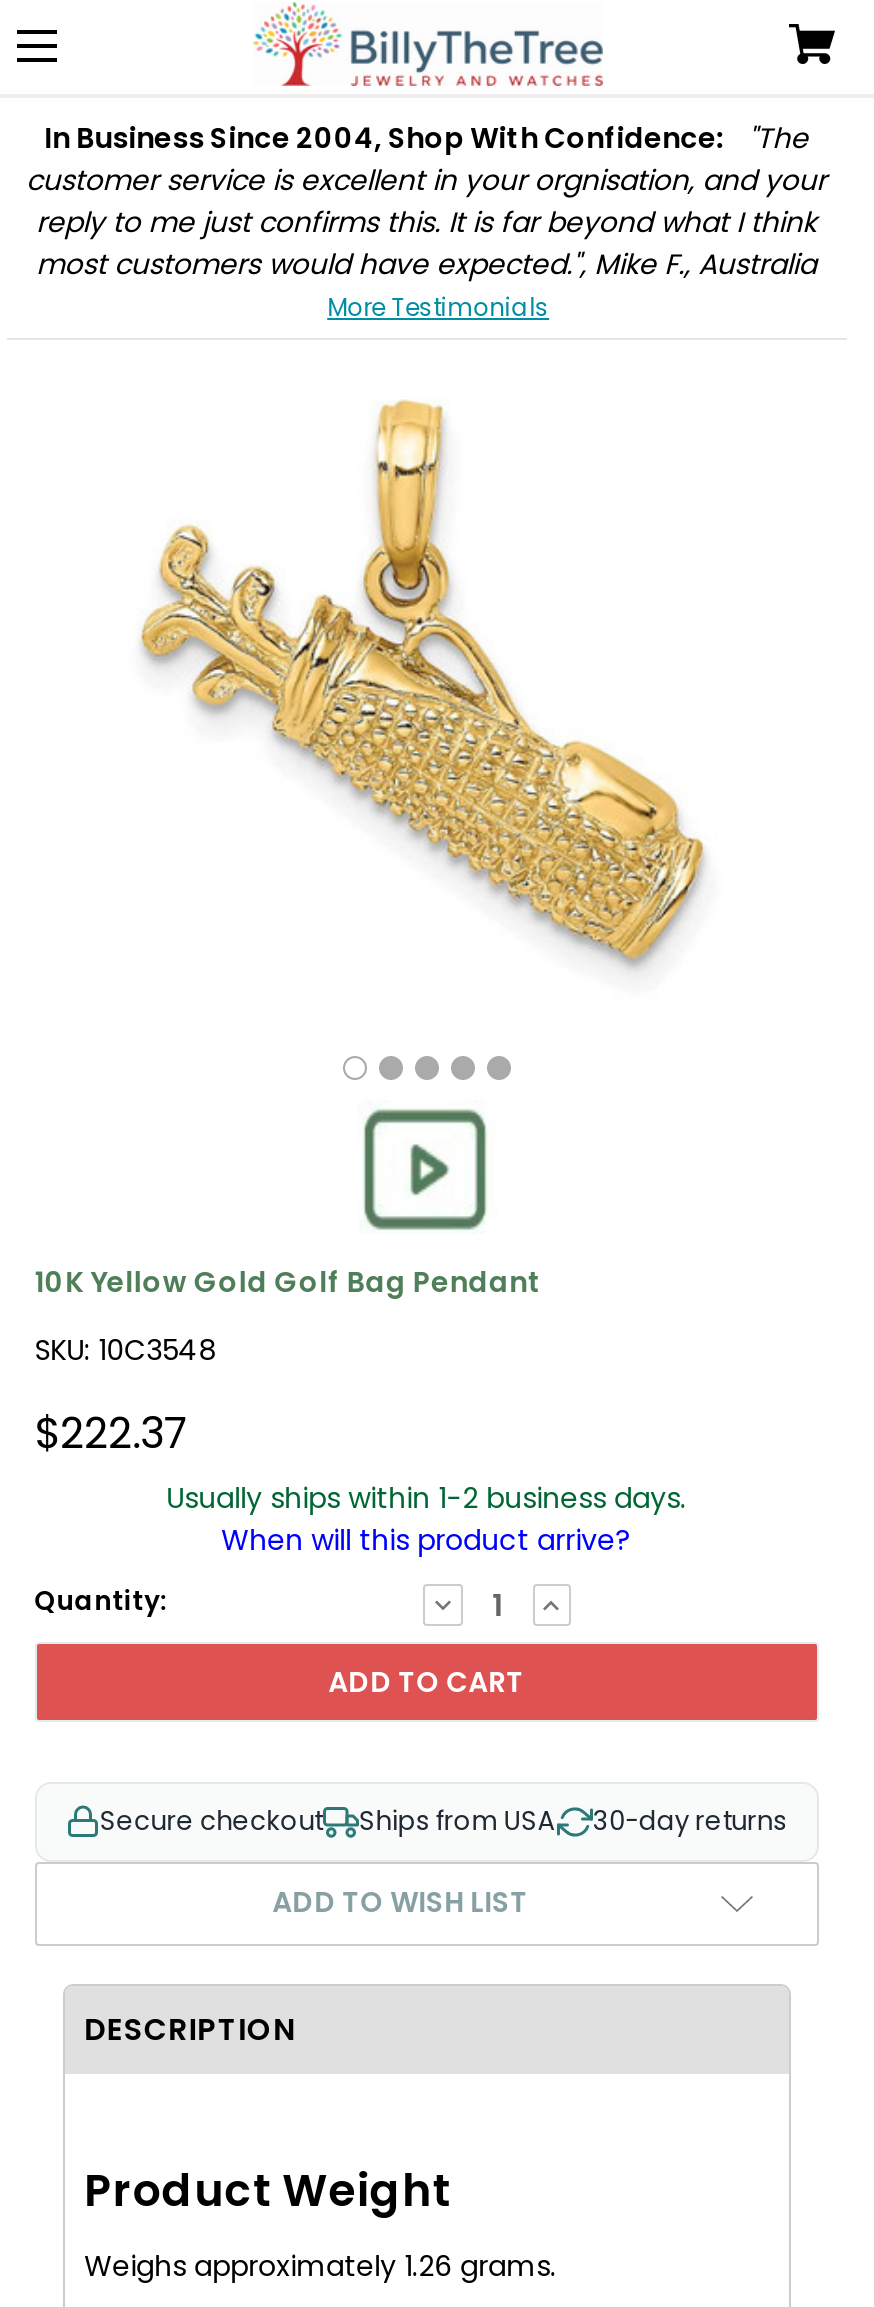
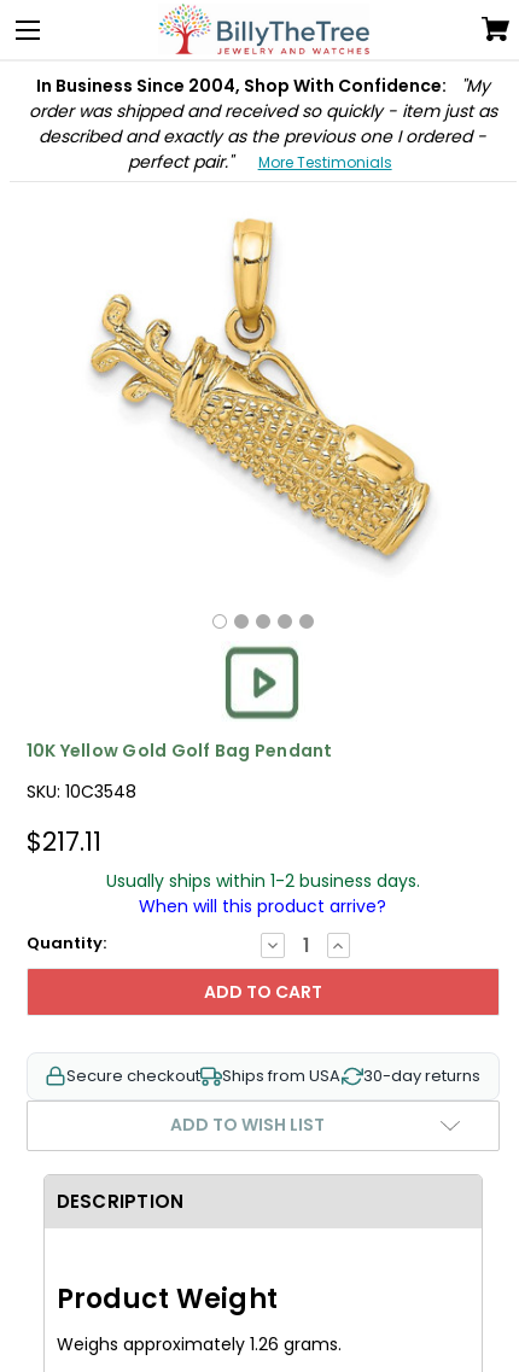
[26,118,826,284] In Business Since 2004, Shop With Confidence: "The | customer service is excellent in your orgnisation, and your | reply to me just confirms this. It is far beyond what I think | most customers would have expected.", Mike F., Australia -> [28,74,497,174] In Business Since 2004, Shop With Confidence: "My | order was shipped and received so quickly - item just as | described and exactly as the previous one I ordered - | perfect pair."
[34,1404,188,1462] $222.37 -> [26,824,101,859] $217.11

